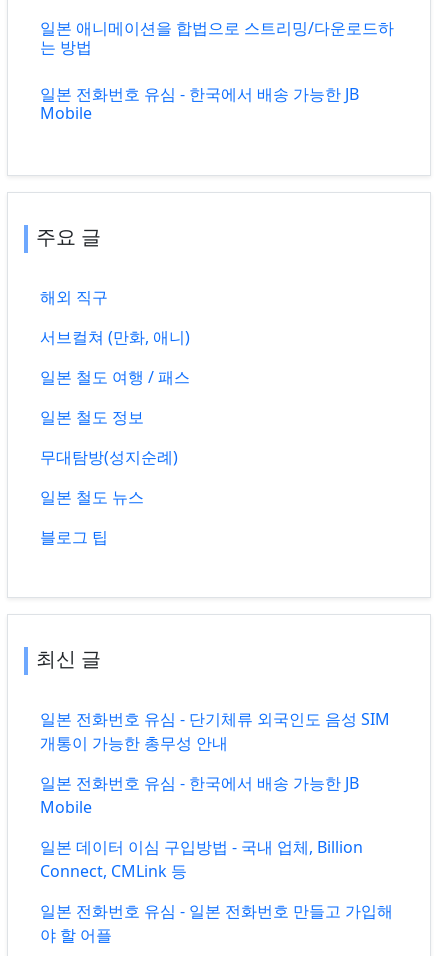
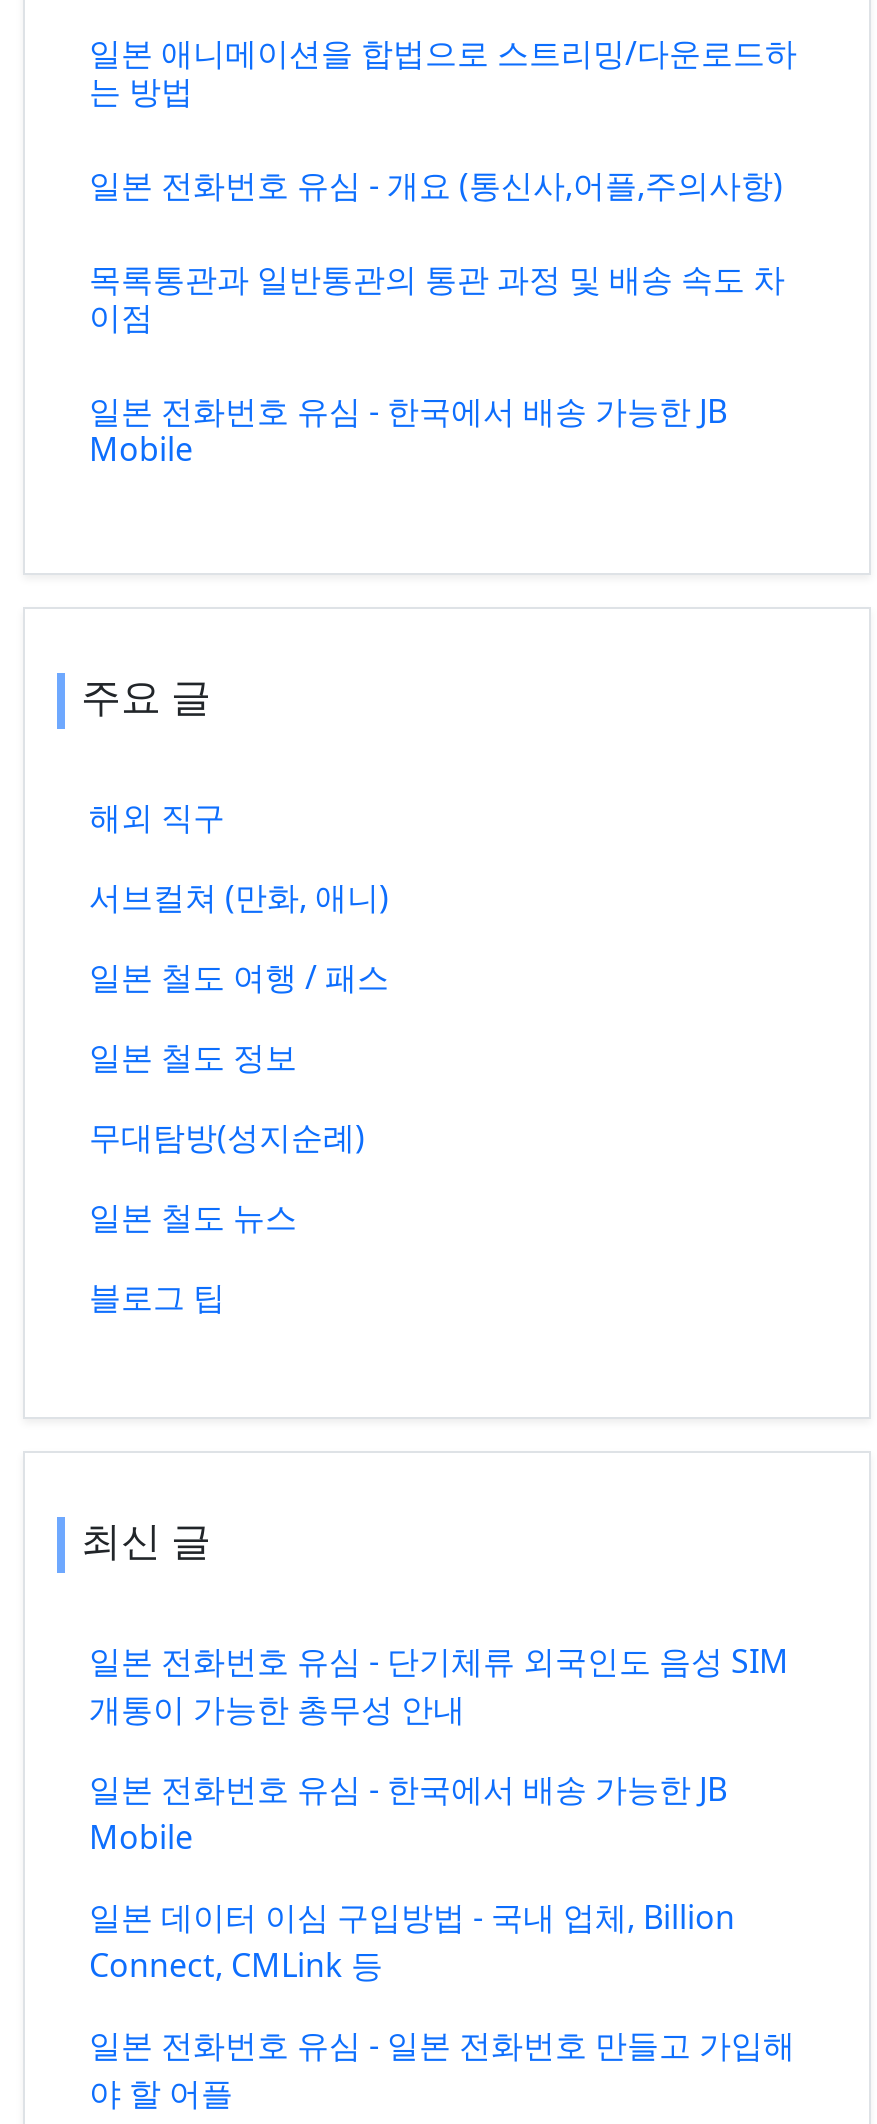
none -> [89,163,785,339] 일본 전화번호 유심 - 개요 (통신사,어플,주의사항) | 목록통관과 일반통관의 통관 과정 및 배송 속도 차 | 이점

